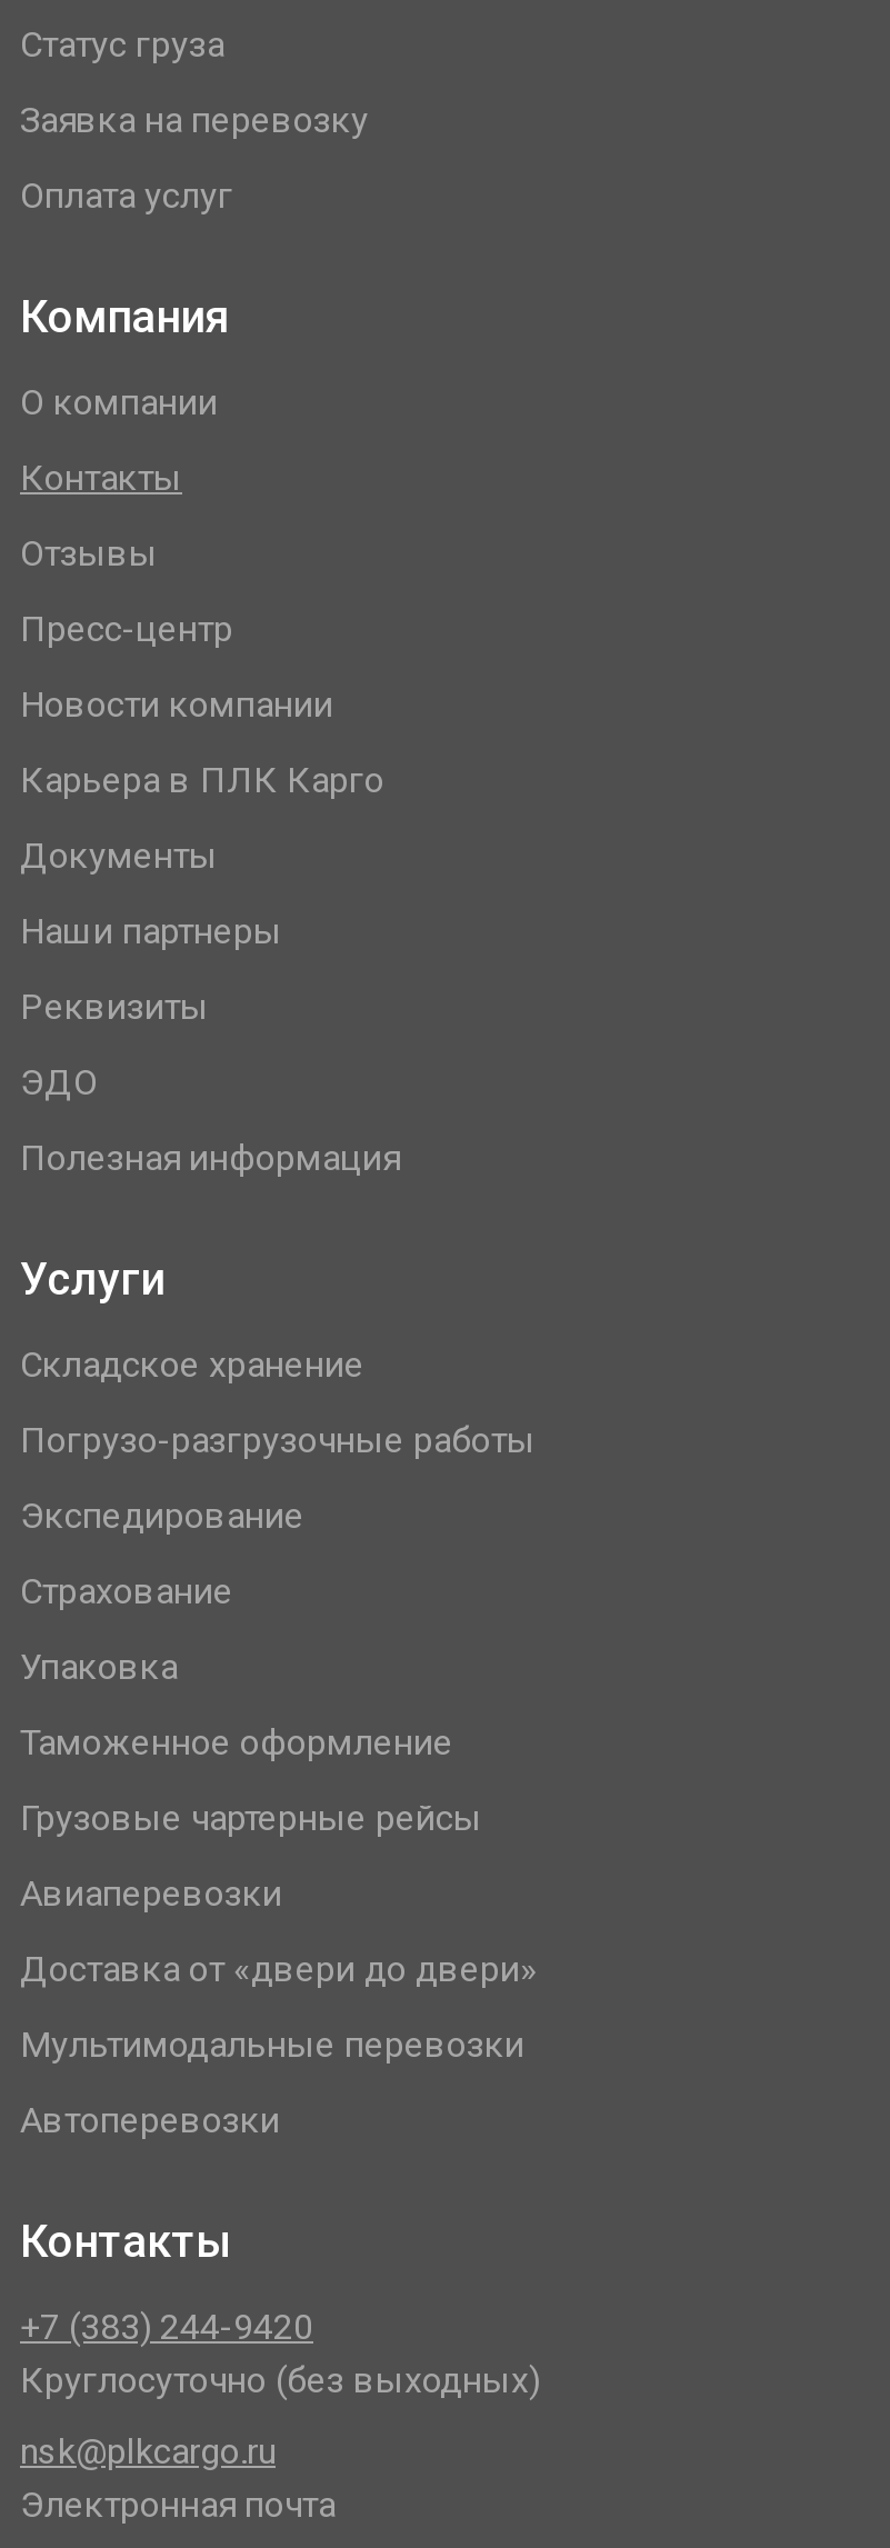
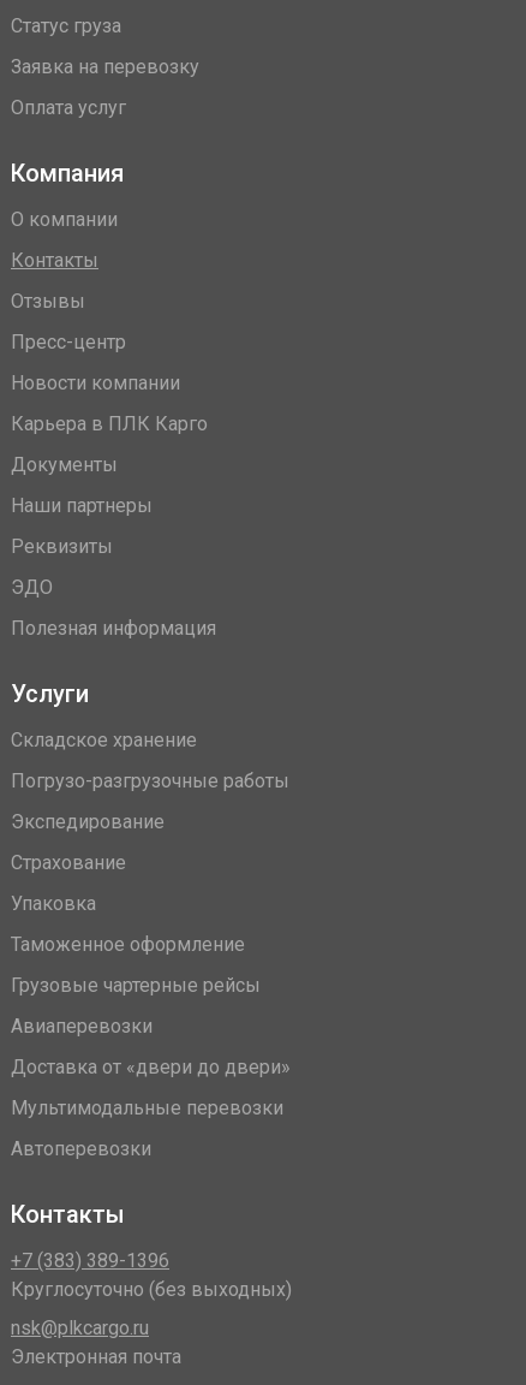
[20,2306,313,2348] +7 (383) 244-9420 -> [11,1249,169,1272] +7 (383) 389-1396

